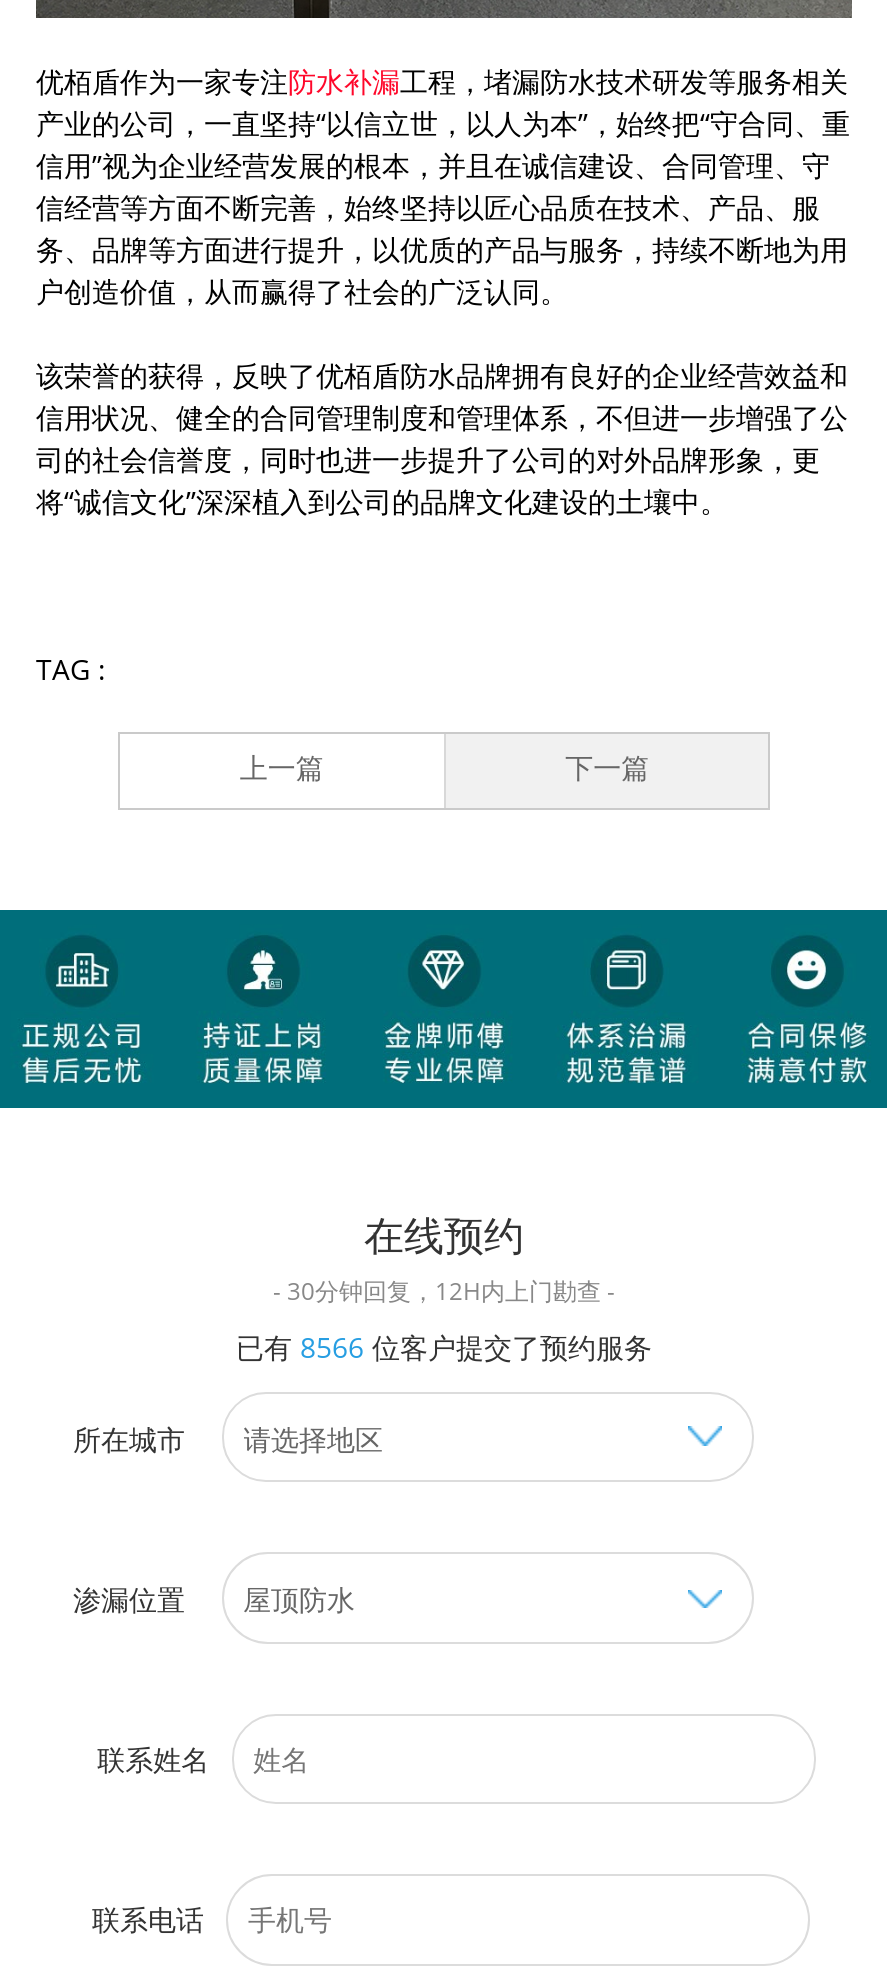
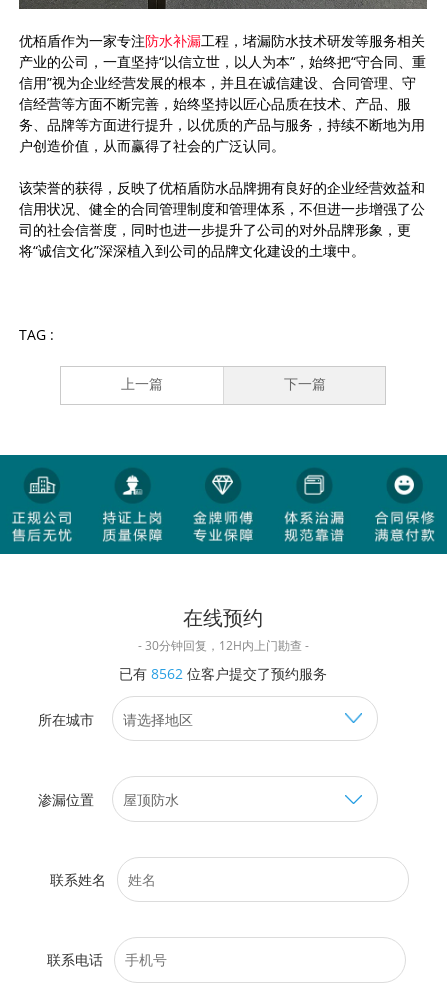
[236,1327,652,1365] 已有8566位客户提交了预约服务 -> [119,664,327,683] 已有8562位客户提交了预约服务

